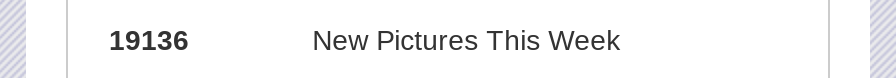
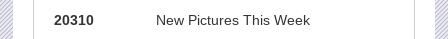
[109,23,189,55] 19136 -> [54,12,94,28] 20310

